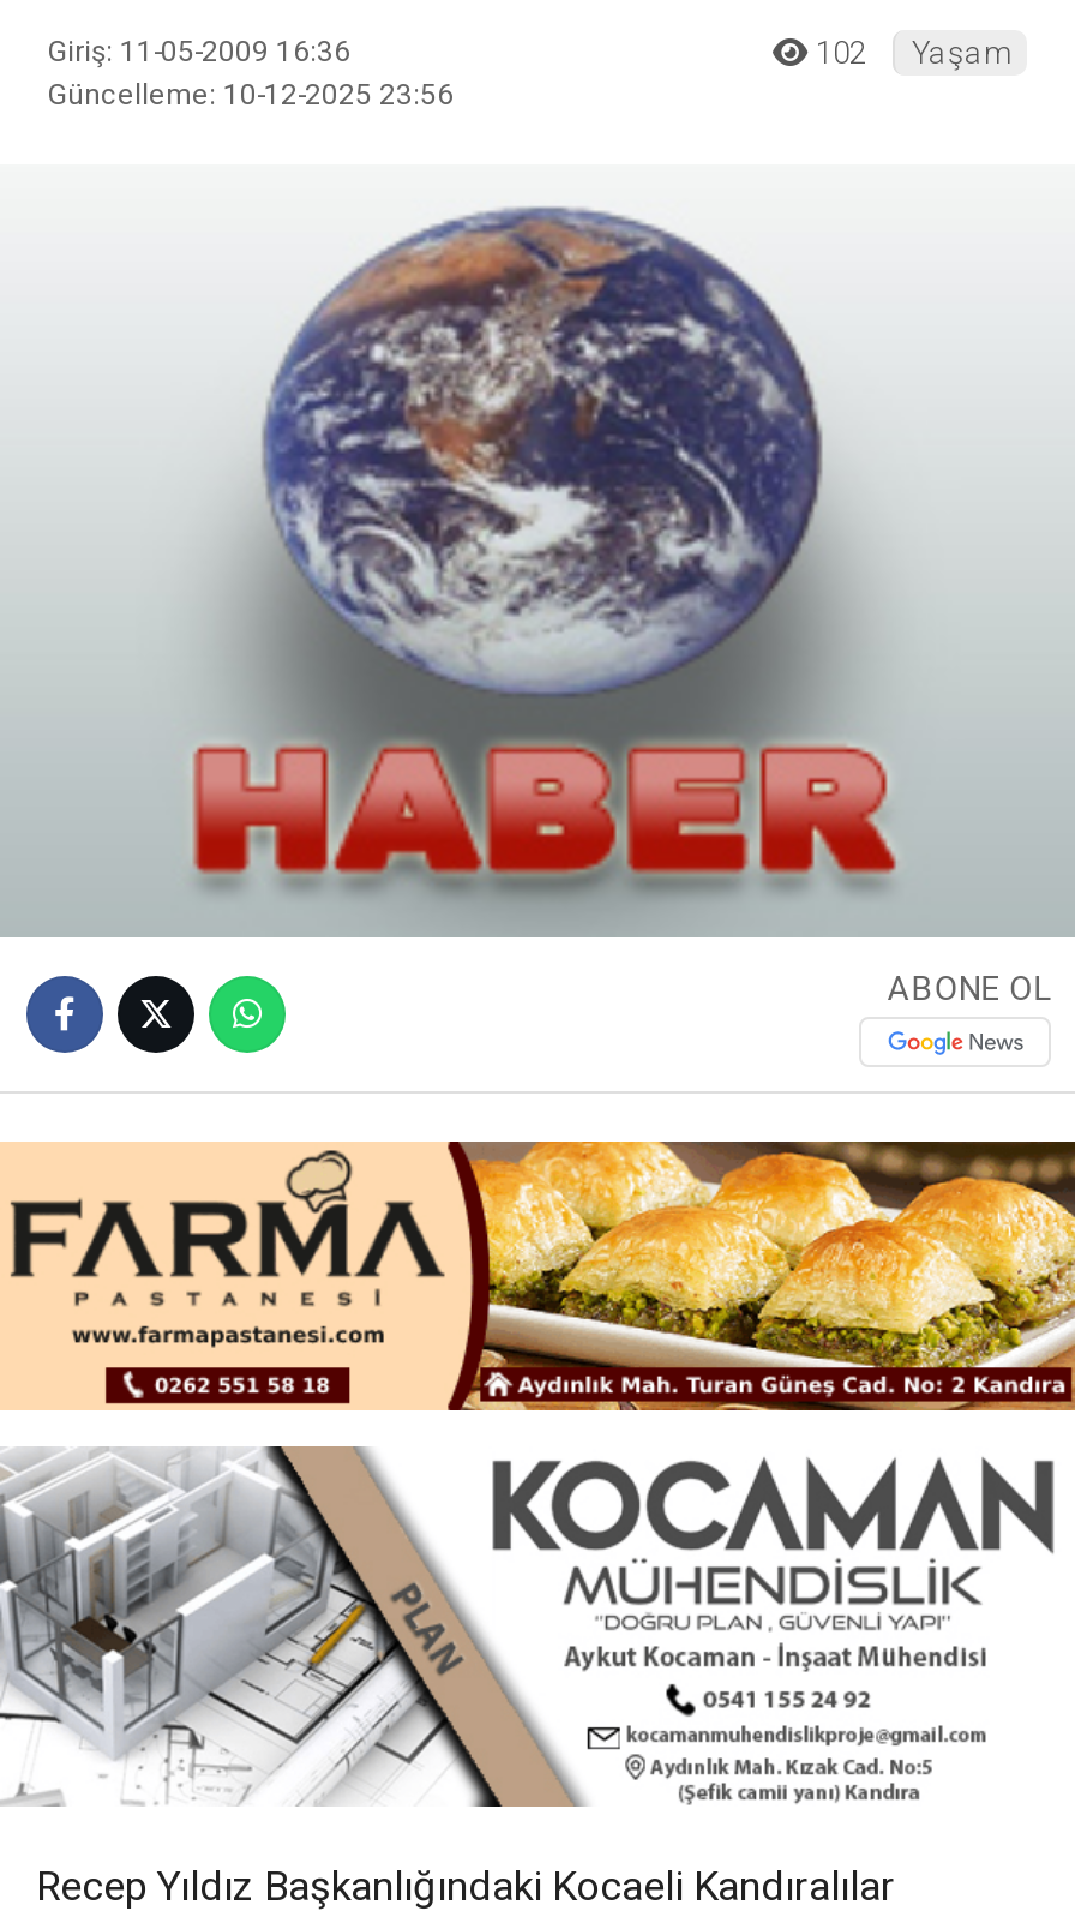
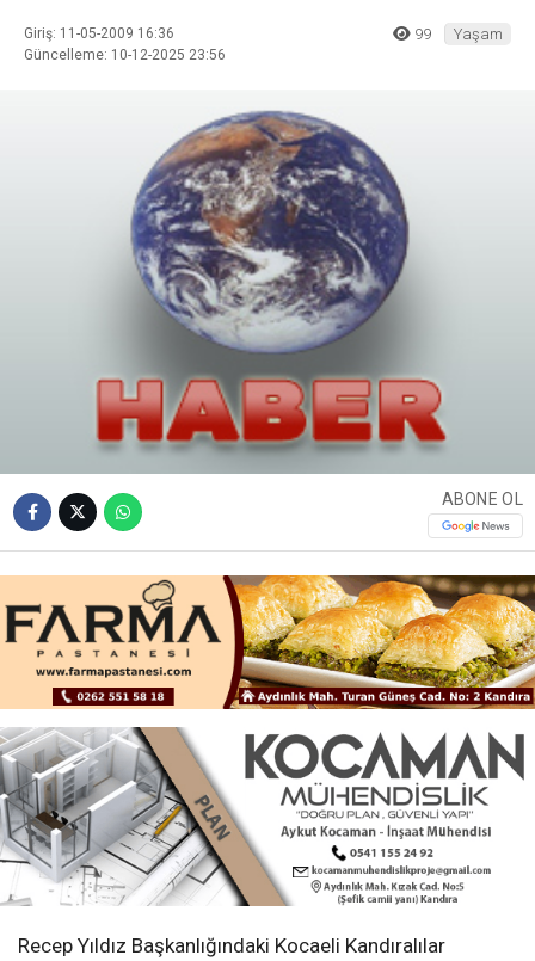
[809,34,1010,70] 102 Yaşam -> [411,25,503,43] 99 Yaşam

